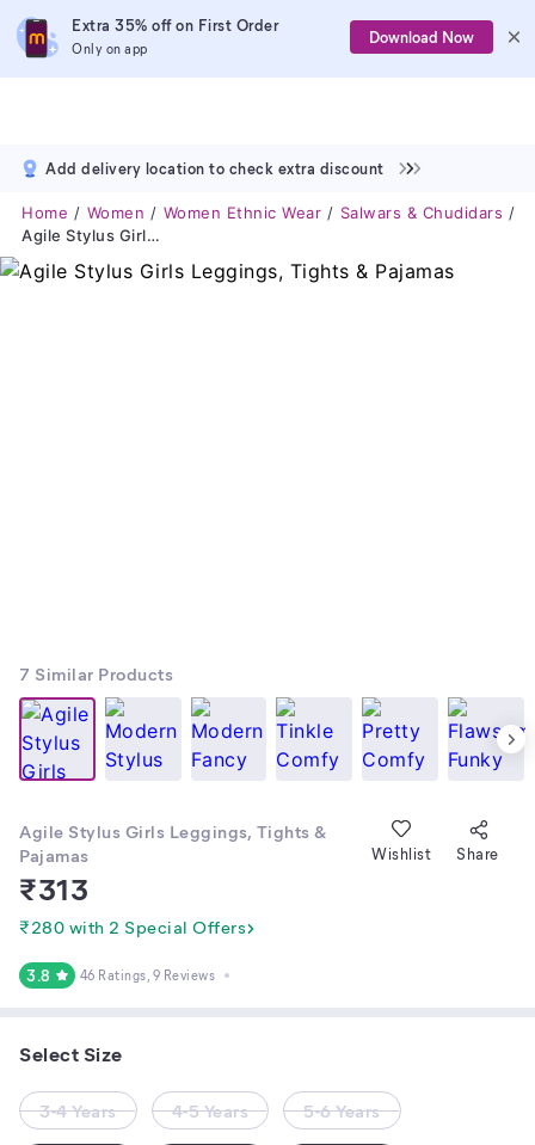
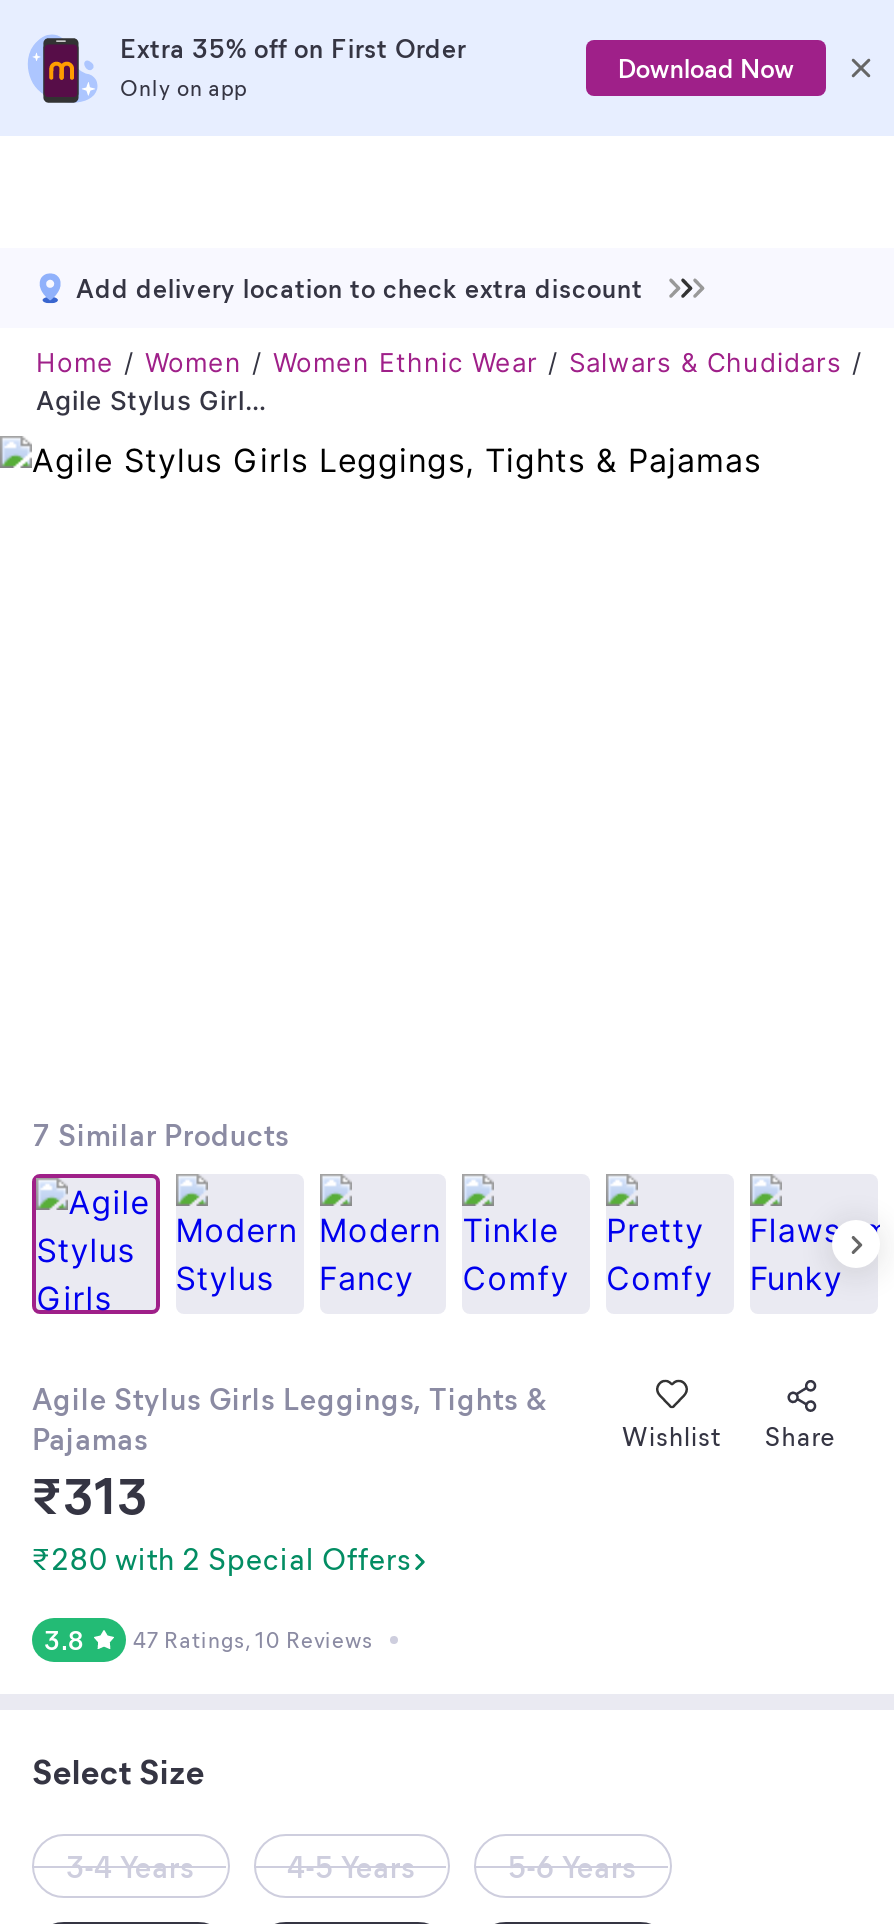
[79,966,215,984] 46 Ratings, 9 Reviews -> [133,1624,373,1654] 47 Ratings, 10 Reviews

